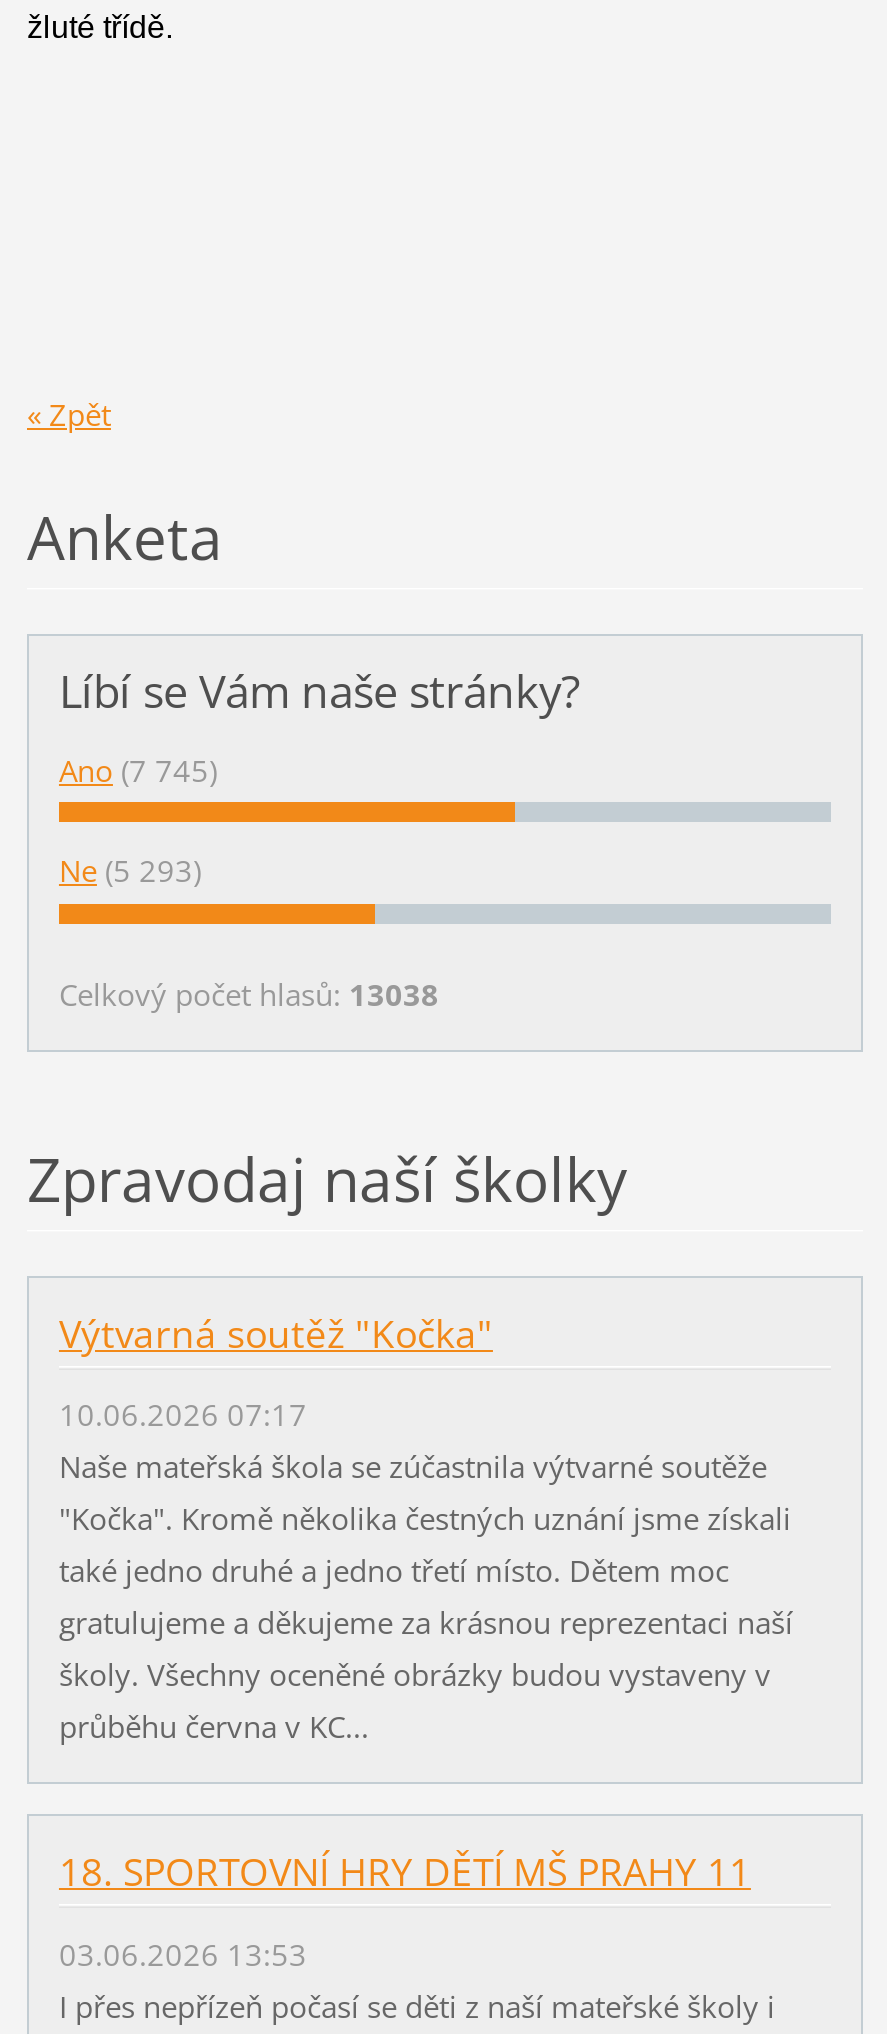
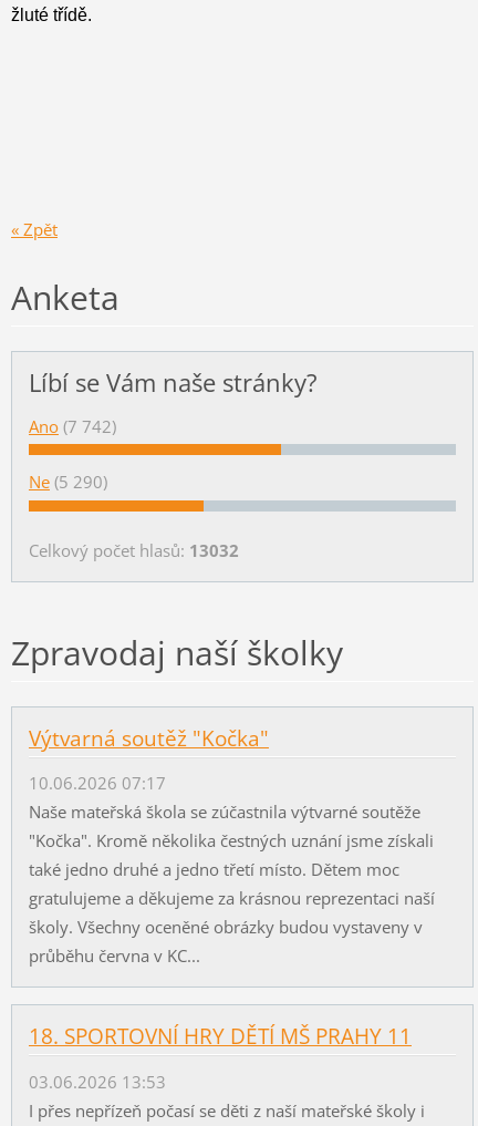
[59,750,217,790] Ano (7 745) -> [29,415,116,437] Ano (7 742)
[59,851,201,891] Ne (5 293) -> [29,471,107,493] Ne (5 290)
[59,975,439,1015] Celkový počet hlasů: 13038 -> [29,540,239,562] Celkový počet hlasů: 13032

